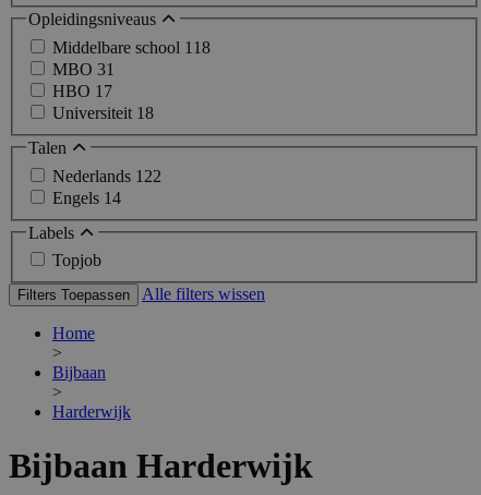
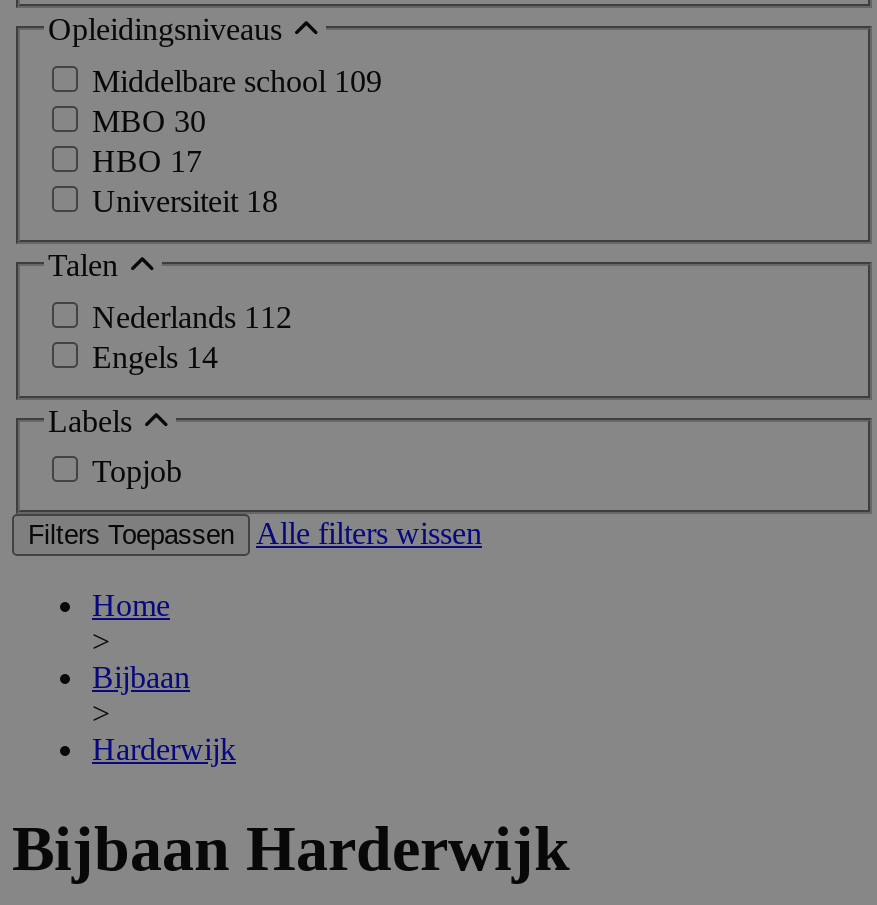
[52,38,211,57] Middelbare school 118 -> [92,64,382,98] Middelbare school 109
[52,60,115,79] MBO 31 -> [92,104,206,138] MBO 30
[52,166,161,185] Nederlands 122 -> [92,299,292,333] Nederlands 112

